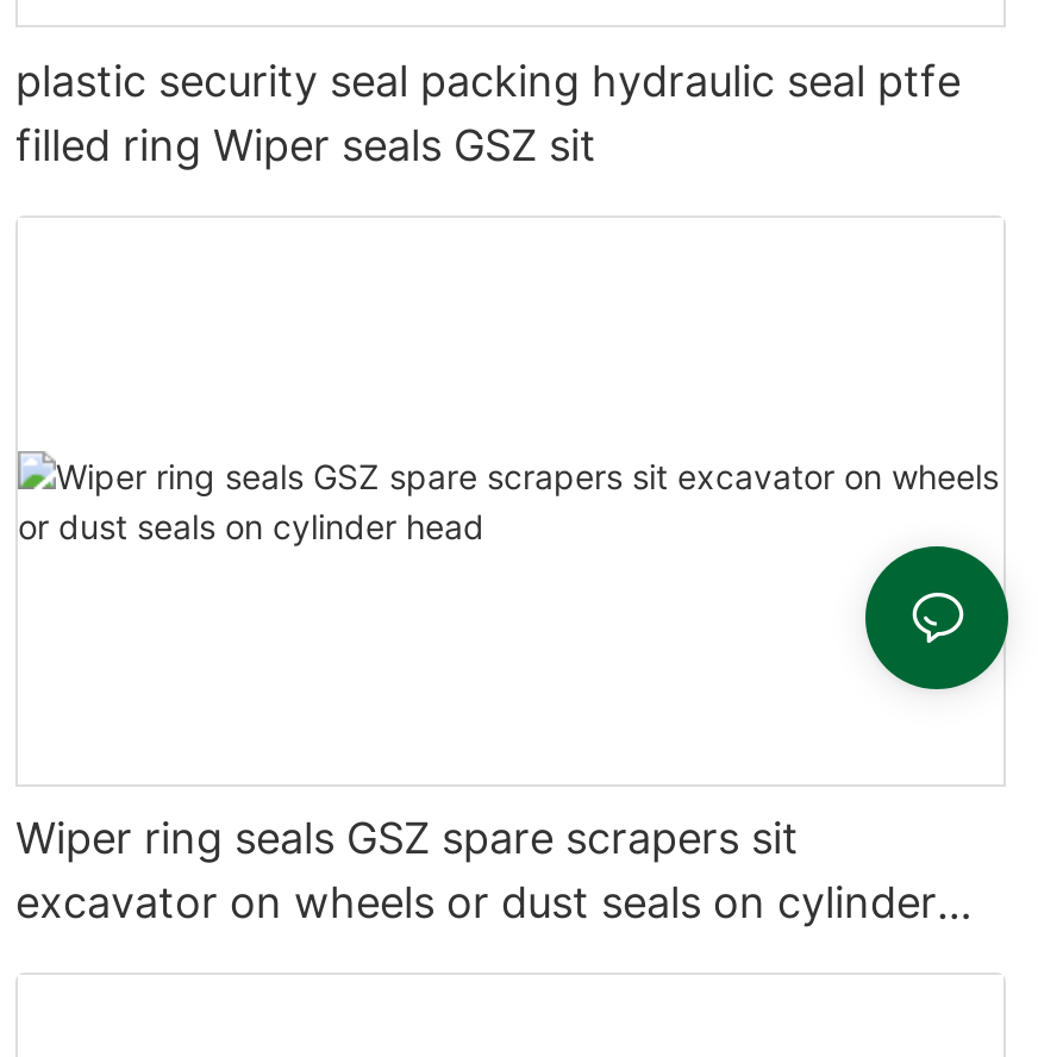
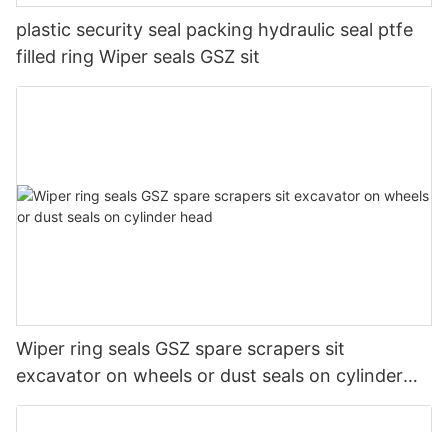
[861,543,1011,693] [image] -> none

